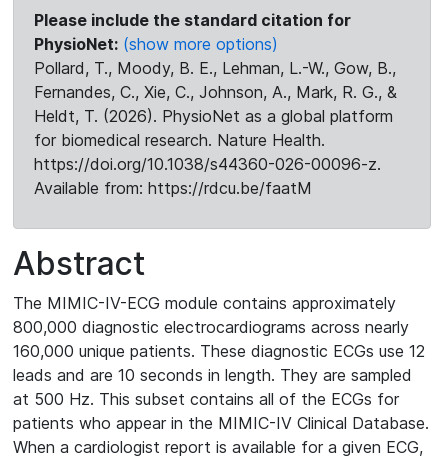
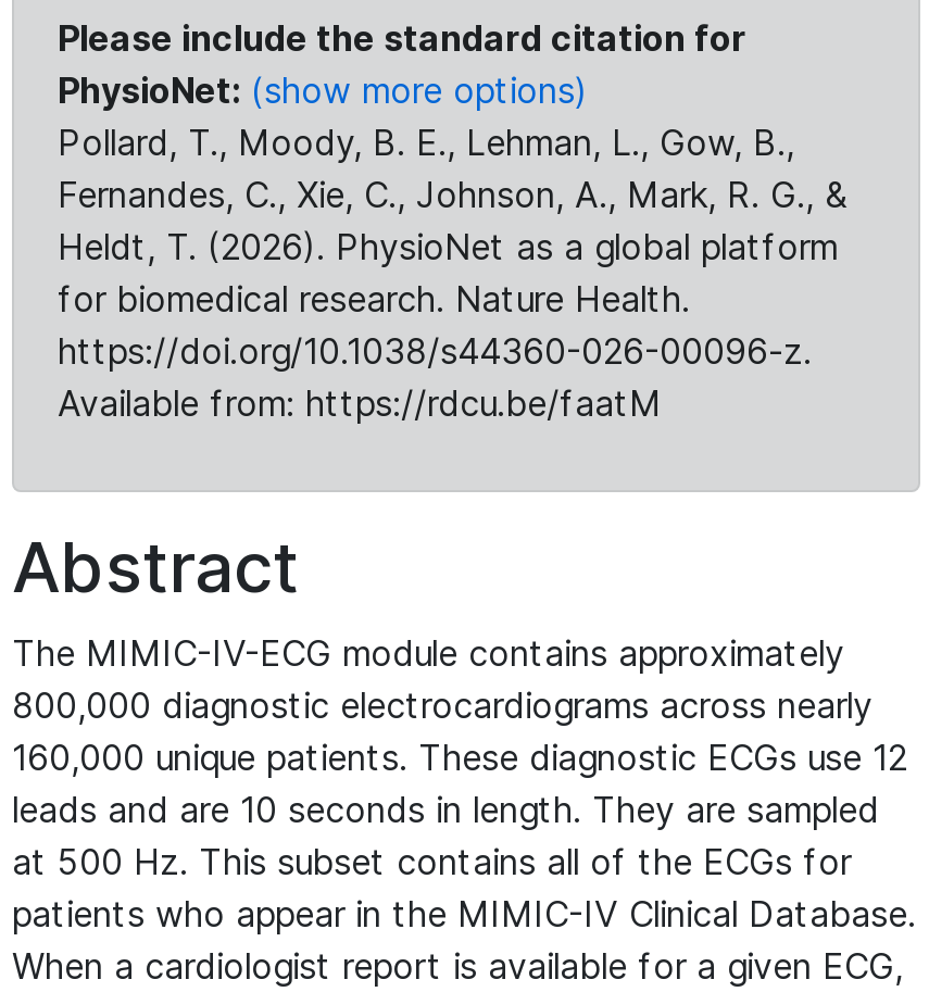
[34,58,396,78] Pollard, T., Moody, B. E., Lehman, L.-W., Gow, B., -> [58,121,794,164] Pollard, T., Moody, B. E., Lehman, L., Gow, B.,

